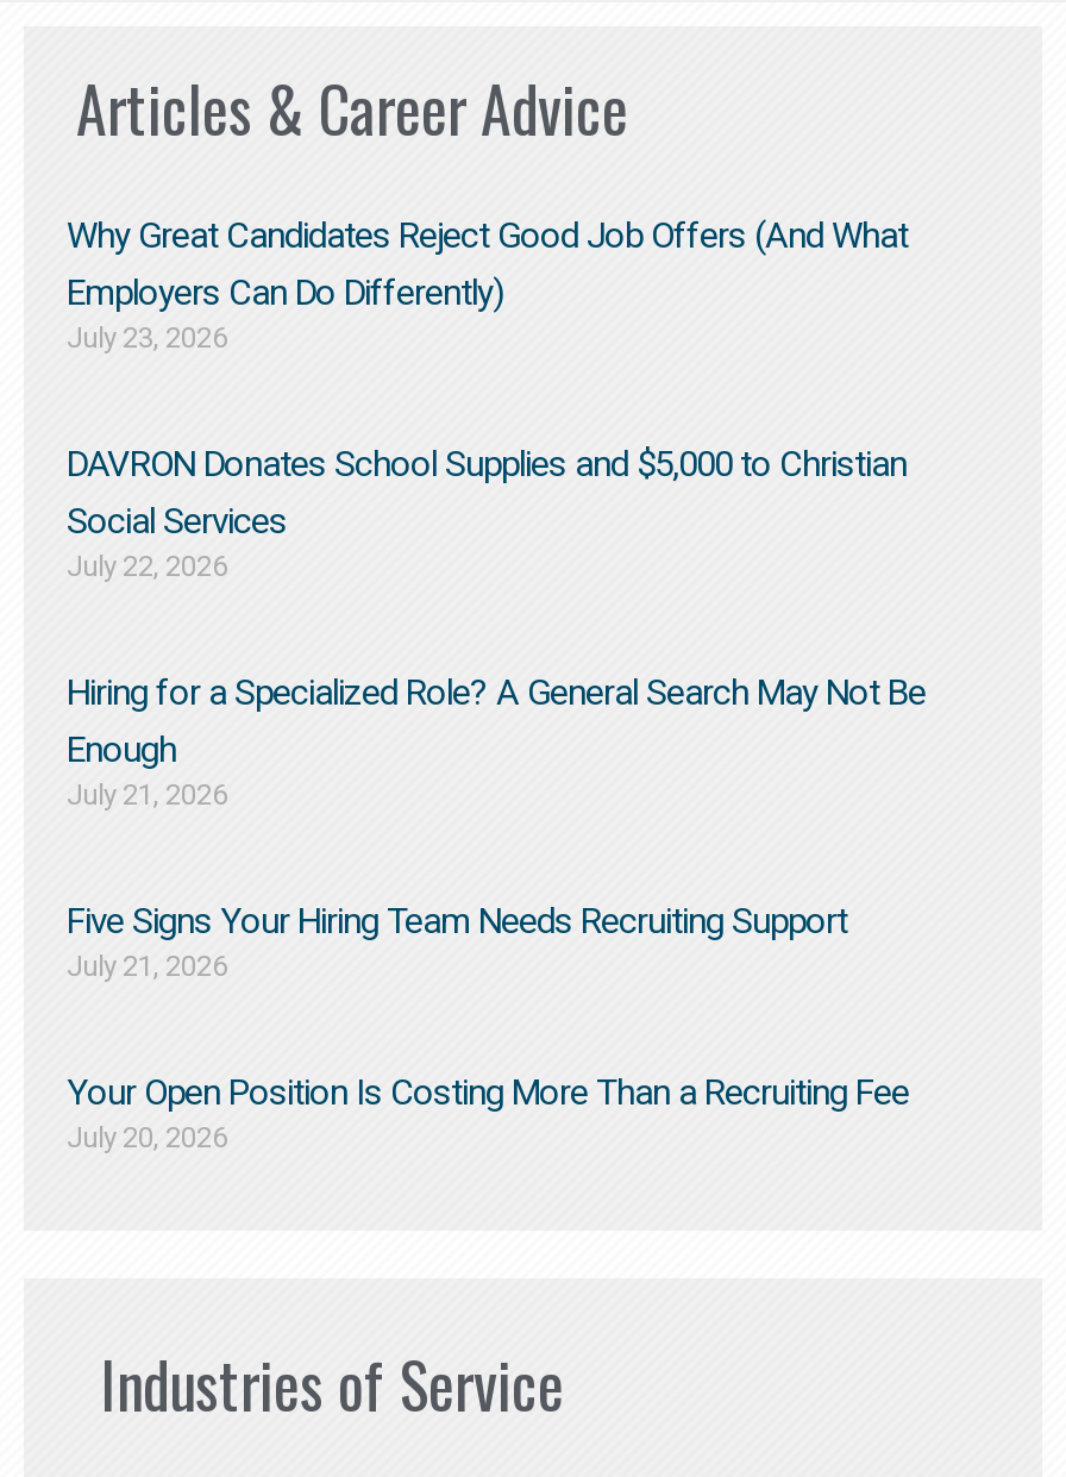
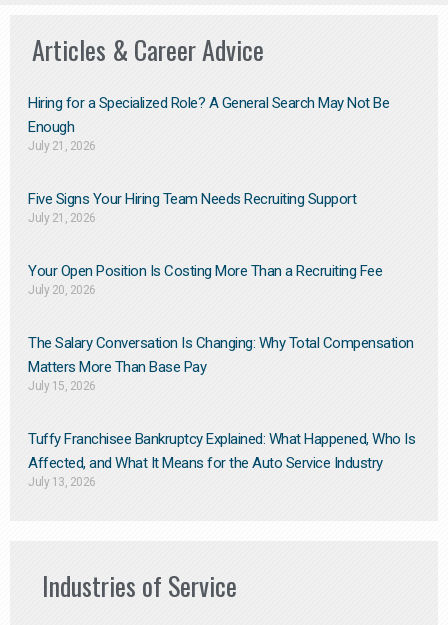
[67,214,908,582] Why Great Candidates Reject Good Job Offers (And What | Employers Can Do Differently) | July 23, 2026 | DAVRON Donates School Supplies and $5,000 to Christian | Social Services | July 22, 2026 -> none
moved [67,671,926,1154] -> [28,94,389,297]: Hiring for a Specialized Role? A General Search May Not Be | Enough | July 21, 2026 | Five Signs Your Hiring Team Needs Recruiting Support | July 21, 2026 | Your Open Position Is Costing More Than a Recruiting Fee | July 20, 2026
none -> [28,334,415,489] The Salary Conversation Is Changing: Why Total Compensation | Matters More Than Base Pay | July 15, 2026 | Tuffy Franchisee Bankruptcy Explained: What Happened, Who Is | Affected, and What It Means for the Auto Service Industry | July 13, 2026

